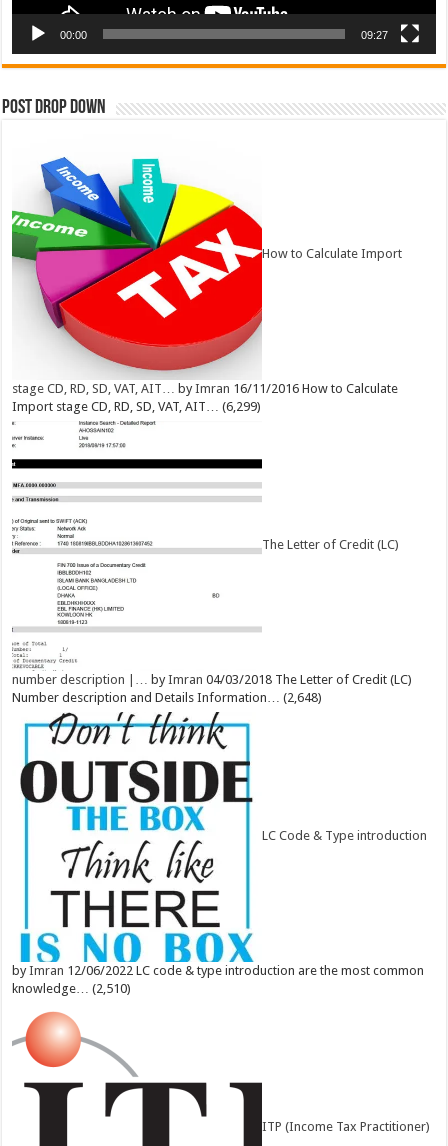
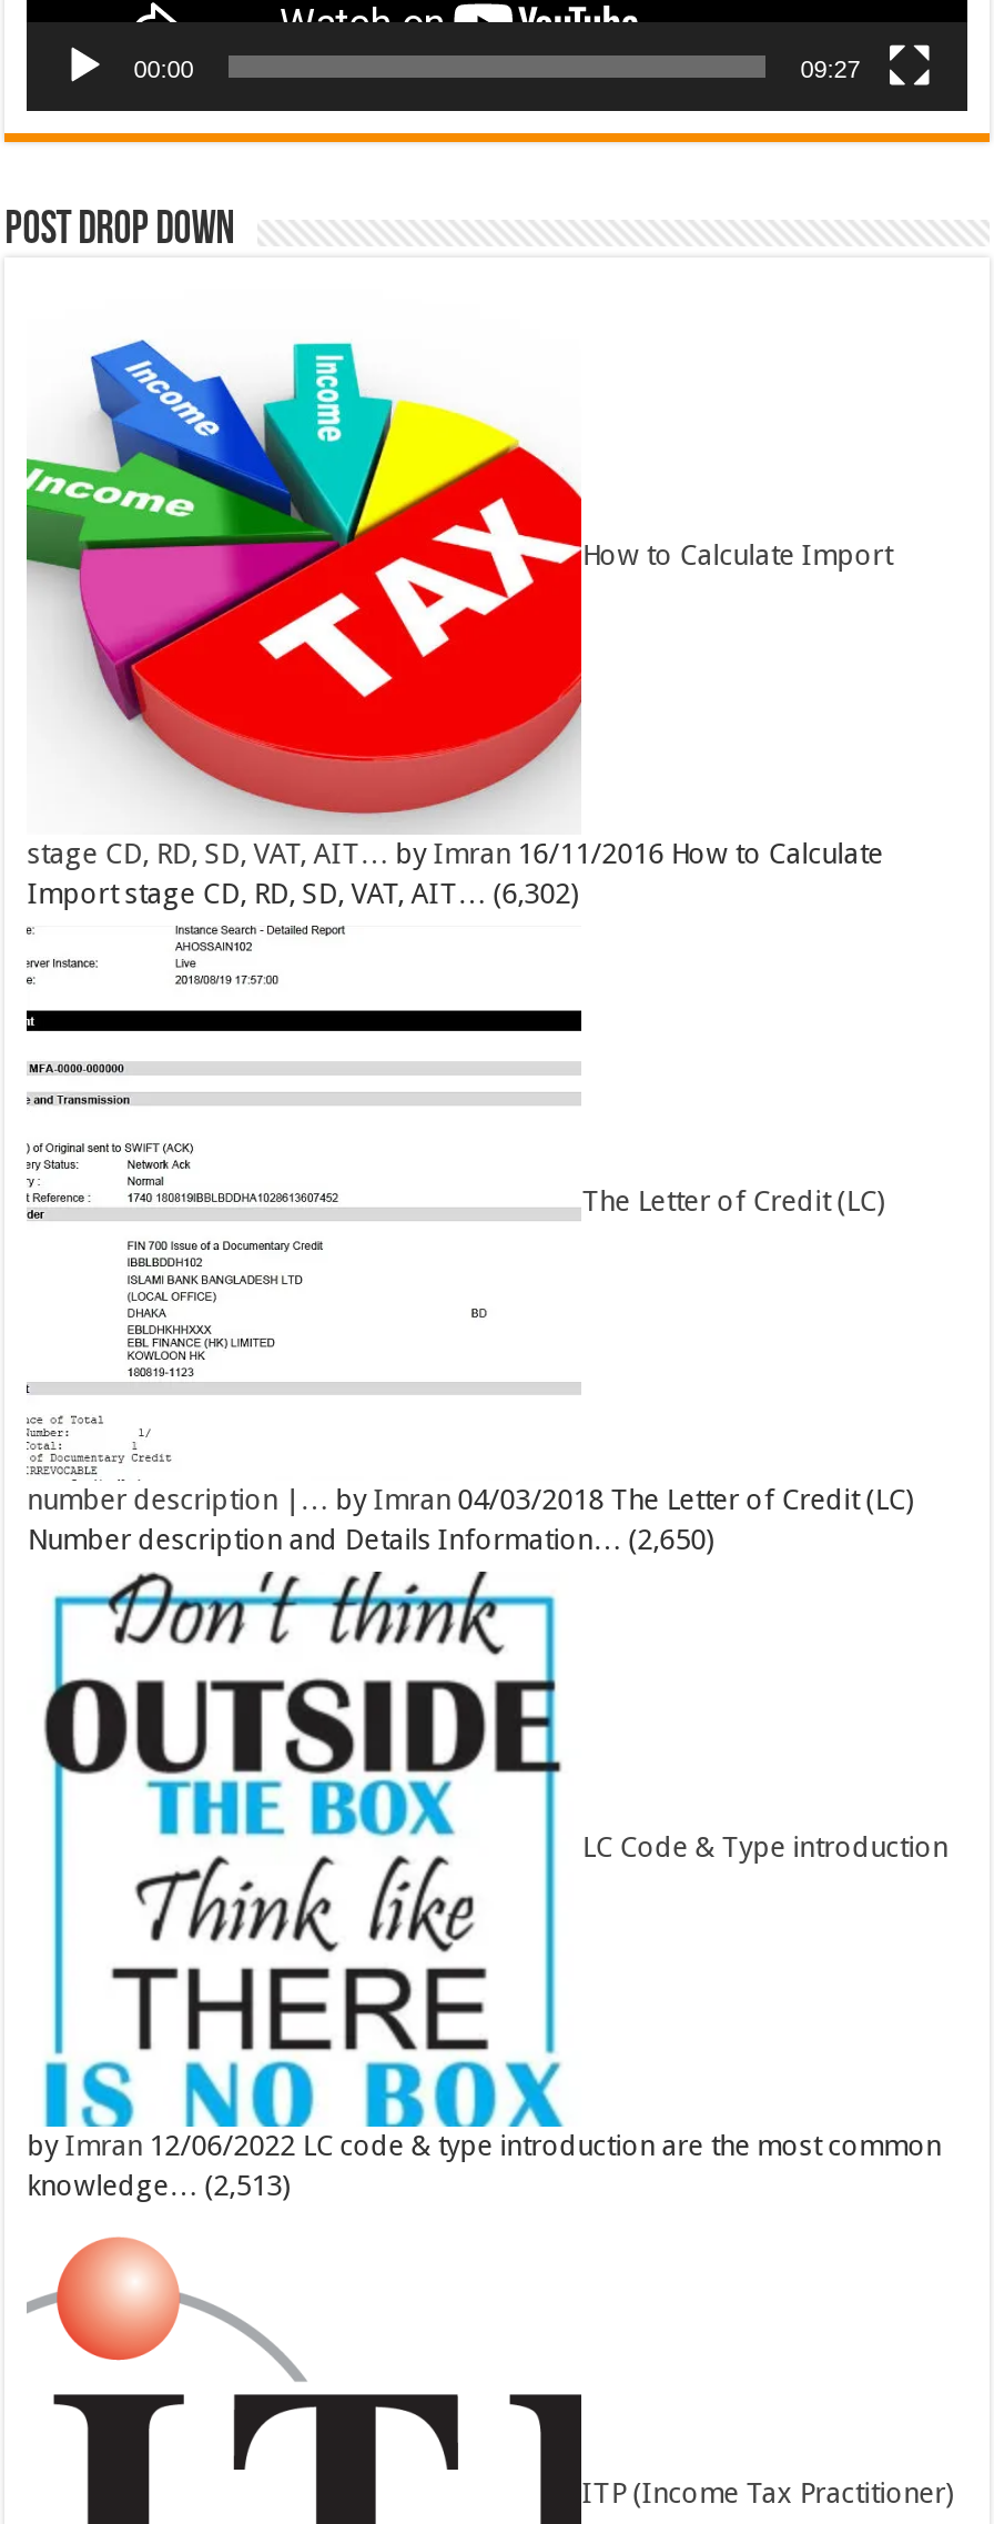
[12,399,261,414] Import stage CD, RD, SD, VAT, AIT… (6,299) -> [27,877,580,910] Import stage CD, RD, SD, VAT, AIT… (6,302)
[12,690,322,705] Number description and Details Information… (2,648) -> [27,1523,715,1556] Number description and Details Information… (2,650)
[12,981,131,996] knowledge… (2,510) -> [27,2169,291,2202] knowledge… (2,513)

